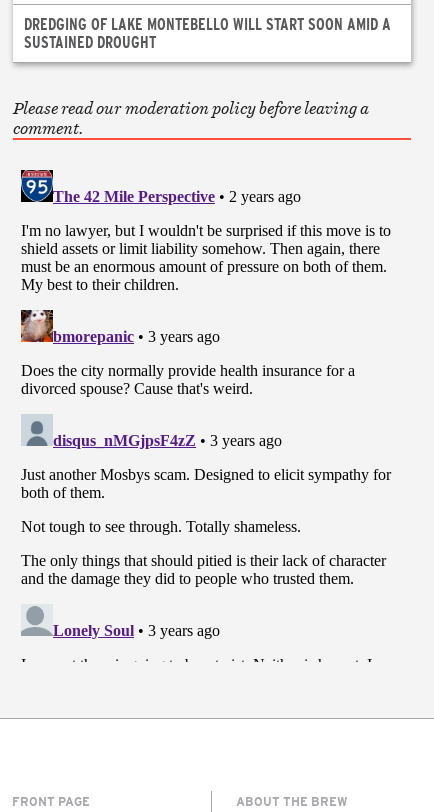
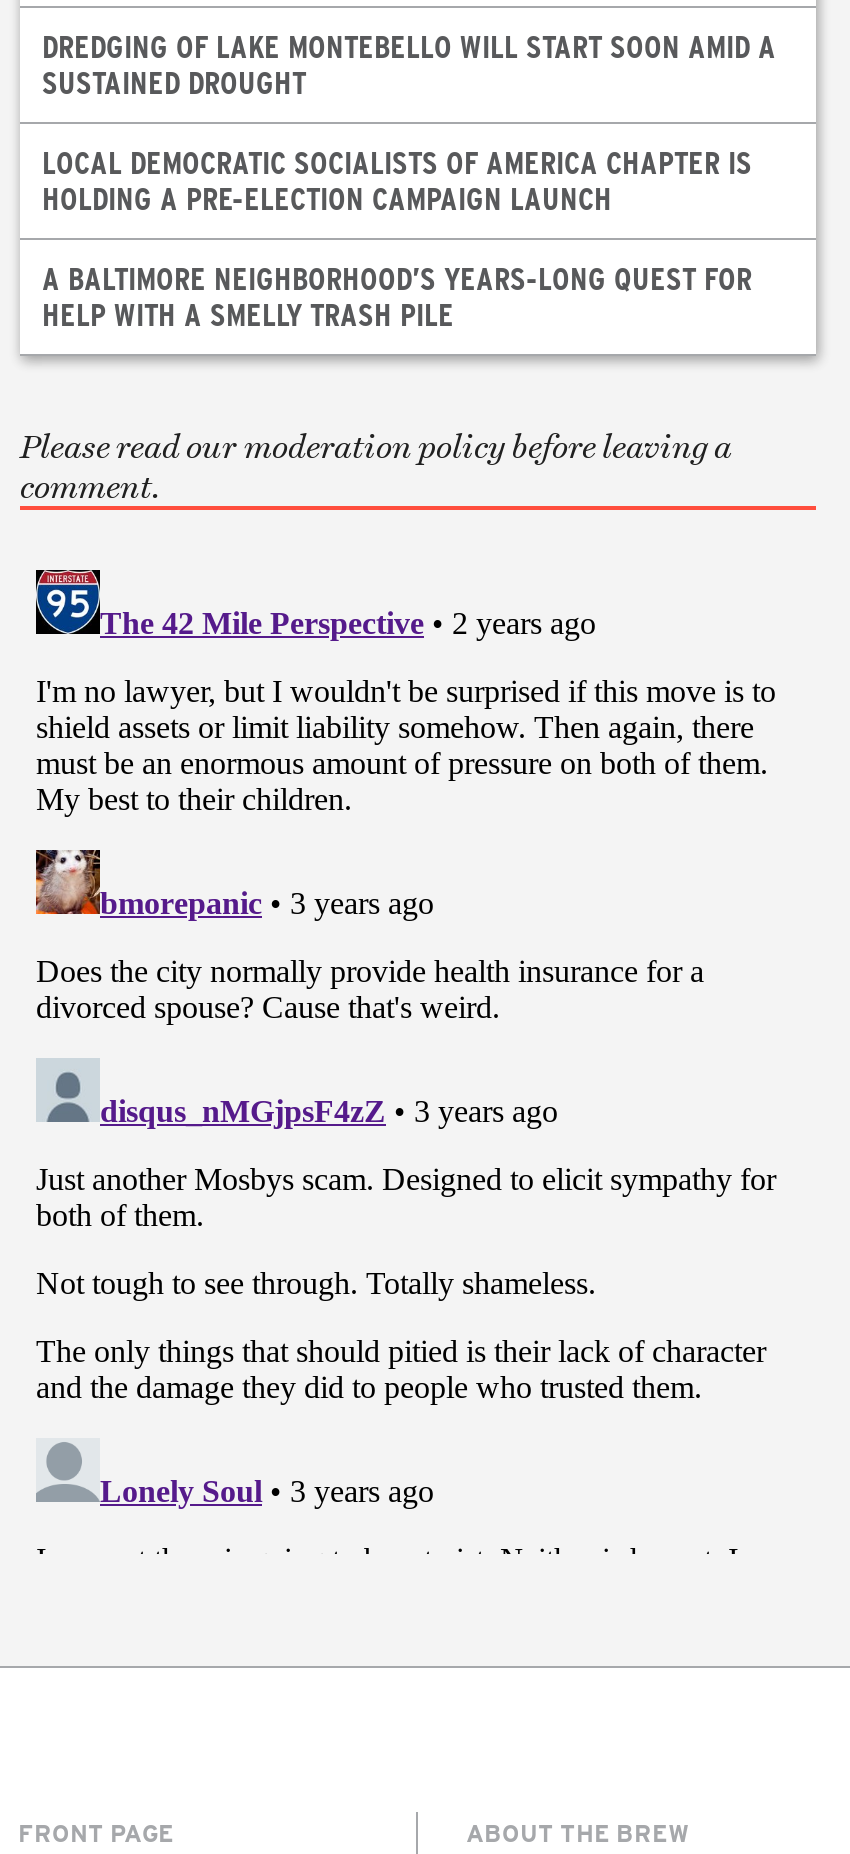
none -> [42,140,752,334] LOCAL DEMOCRATIC SOCIALISTS OF AMERICA CHAPTER IS | HOLDING A PRE-ELECTION CAMPAIGN LAUNCH | A BALTIMORE NEIGHBORHOOD’S YEARS-LONG QUEST FOR | HELP WITH A SMELLY TRASH PILE

